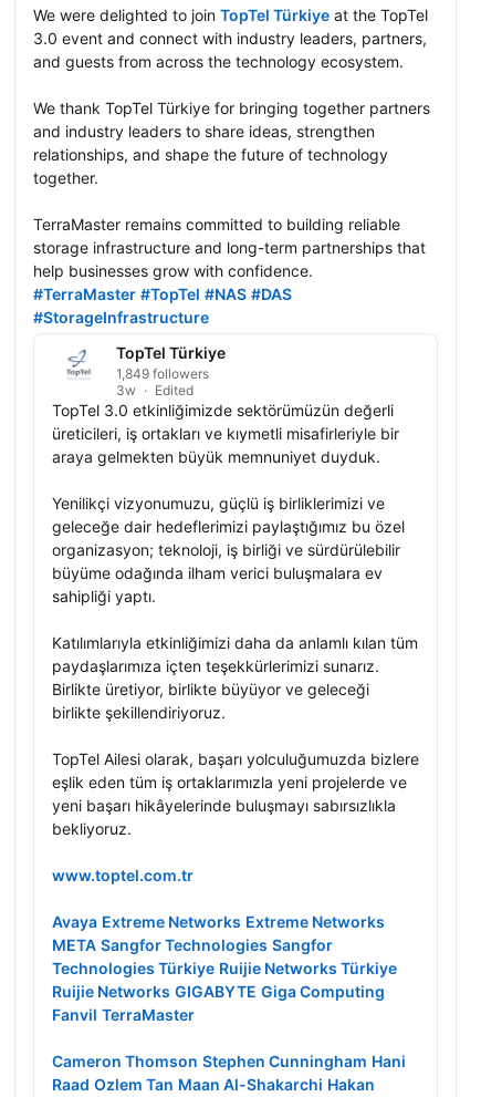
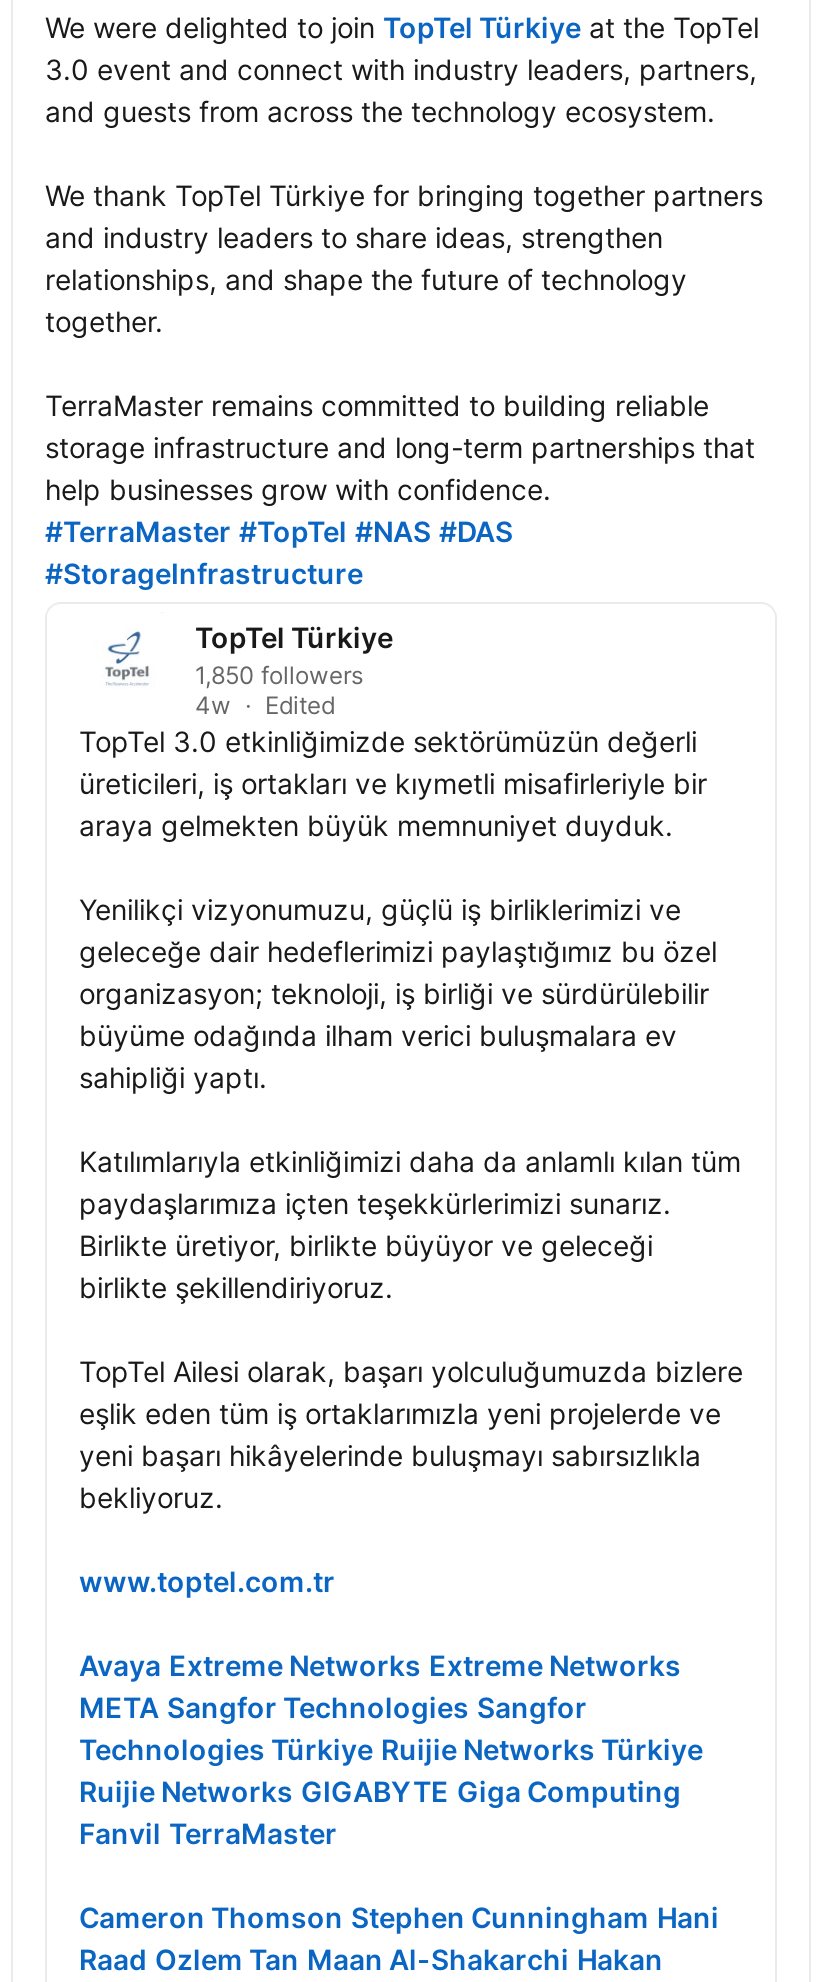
[116,366,209,399] 1,849 followers | 3w -> [195,661,363,721] 1,850 followers | 4w

